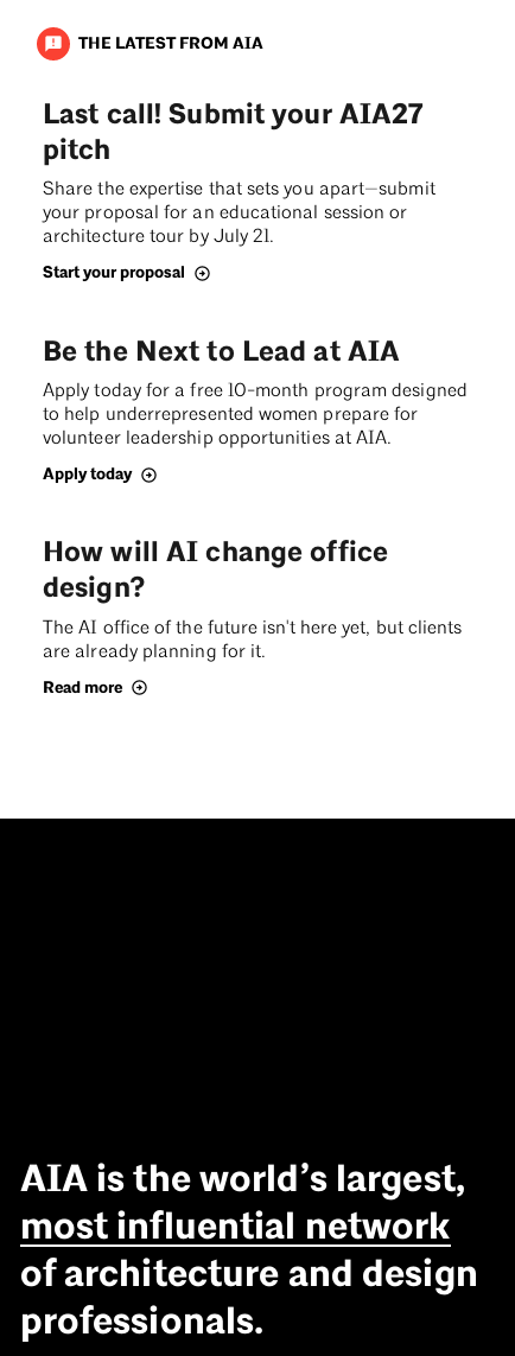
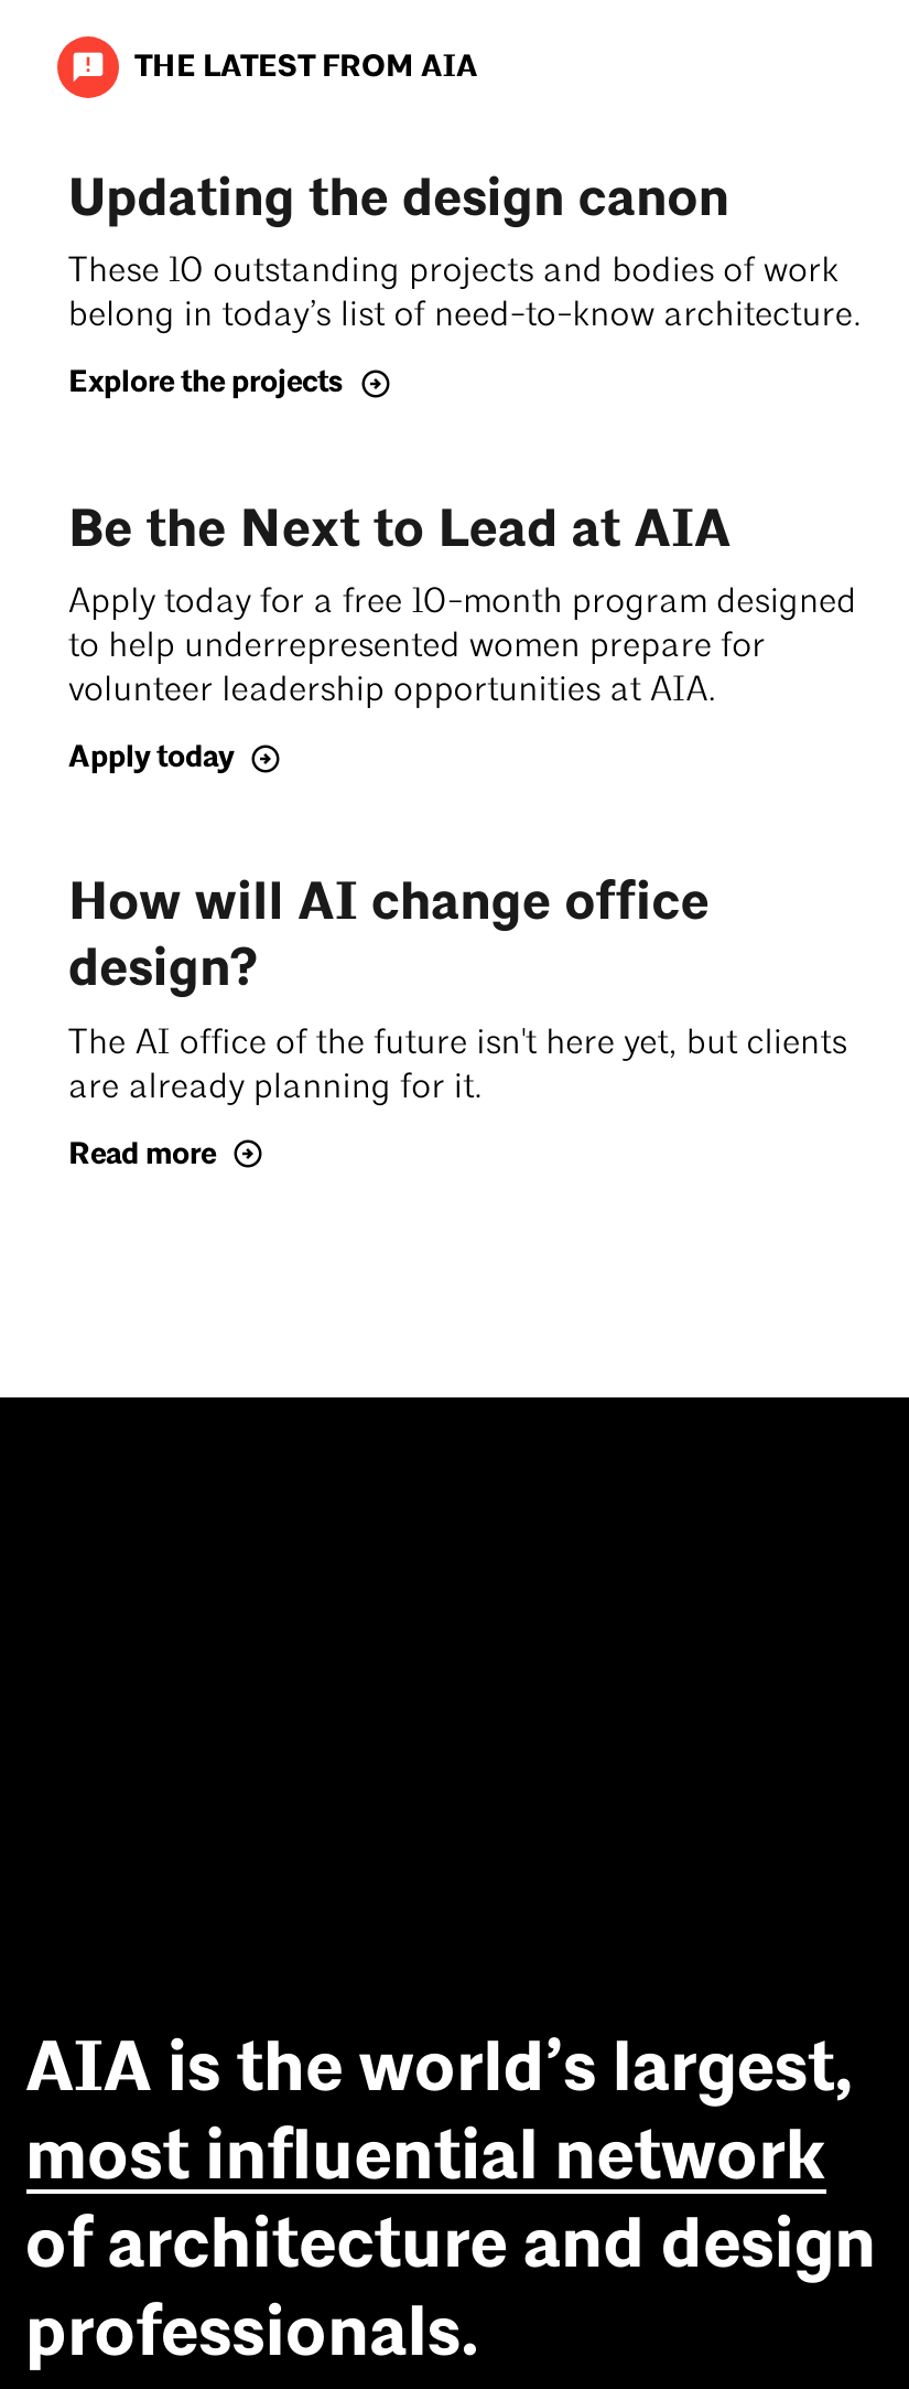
[43,97,435,247] Last call! Submit your AIA27 | pitch | Share the expertise that sets you apart—submit | your proposal for an educational session or | architecture tour by July 21. -> [68,166,862,334] Updating the design canon | These 10 outstanding projects and bodies of work | belong in today’s list of need-to-know architecture.
[43,262,185,282] Start your proposal -> [68,363,344,401] Explore the projects

